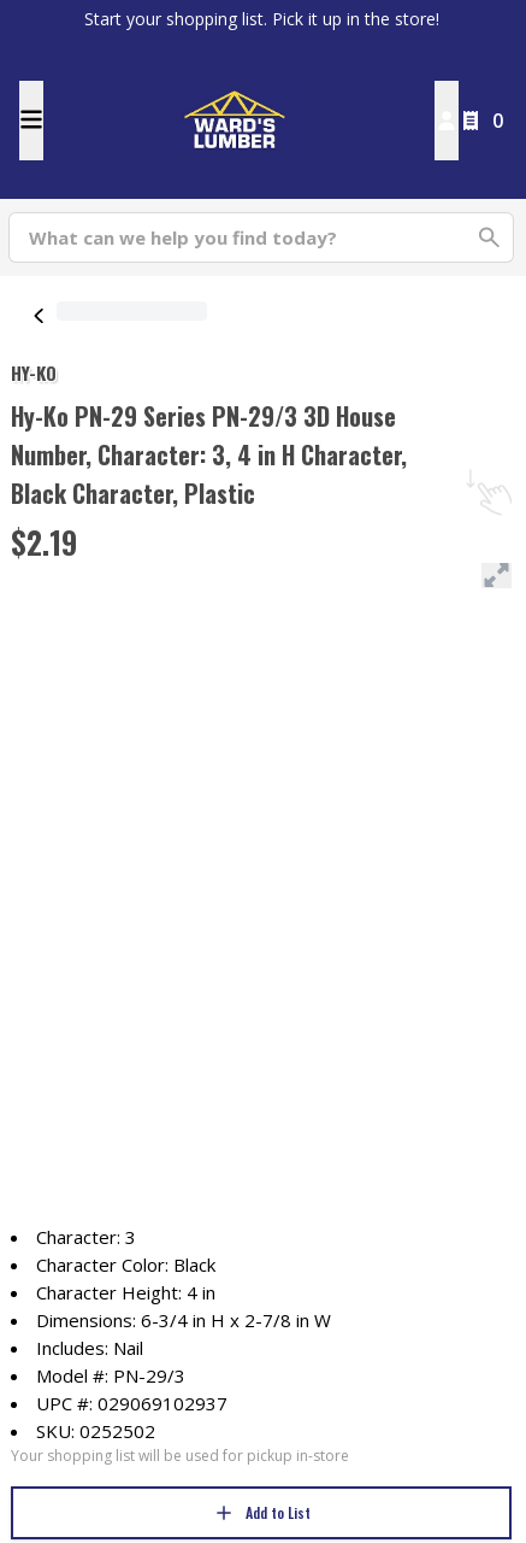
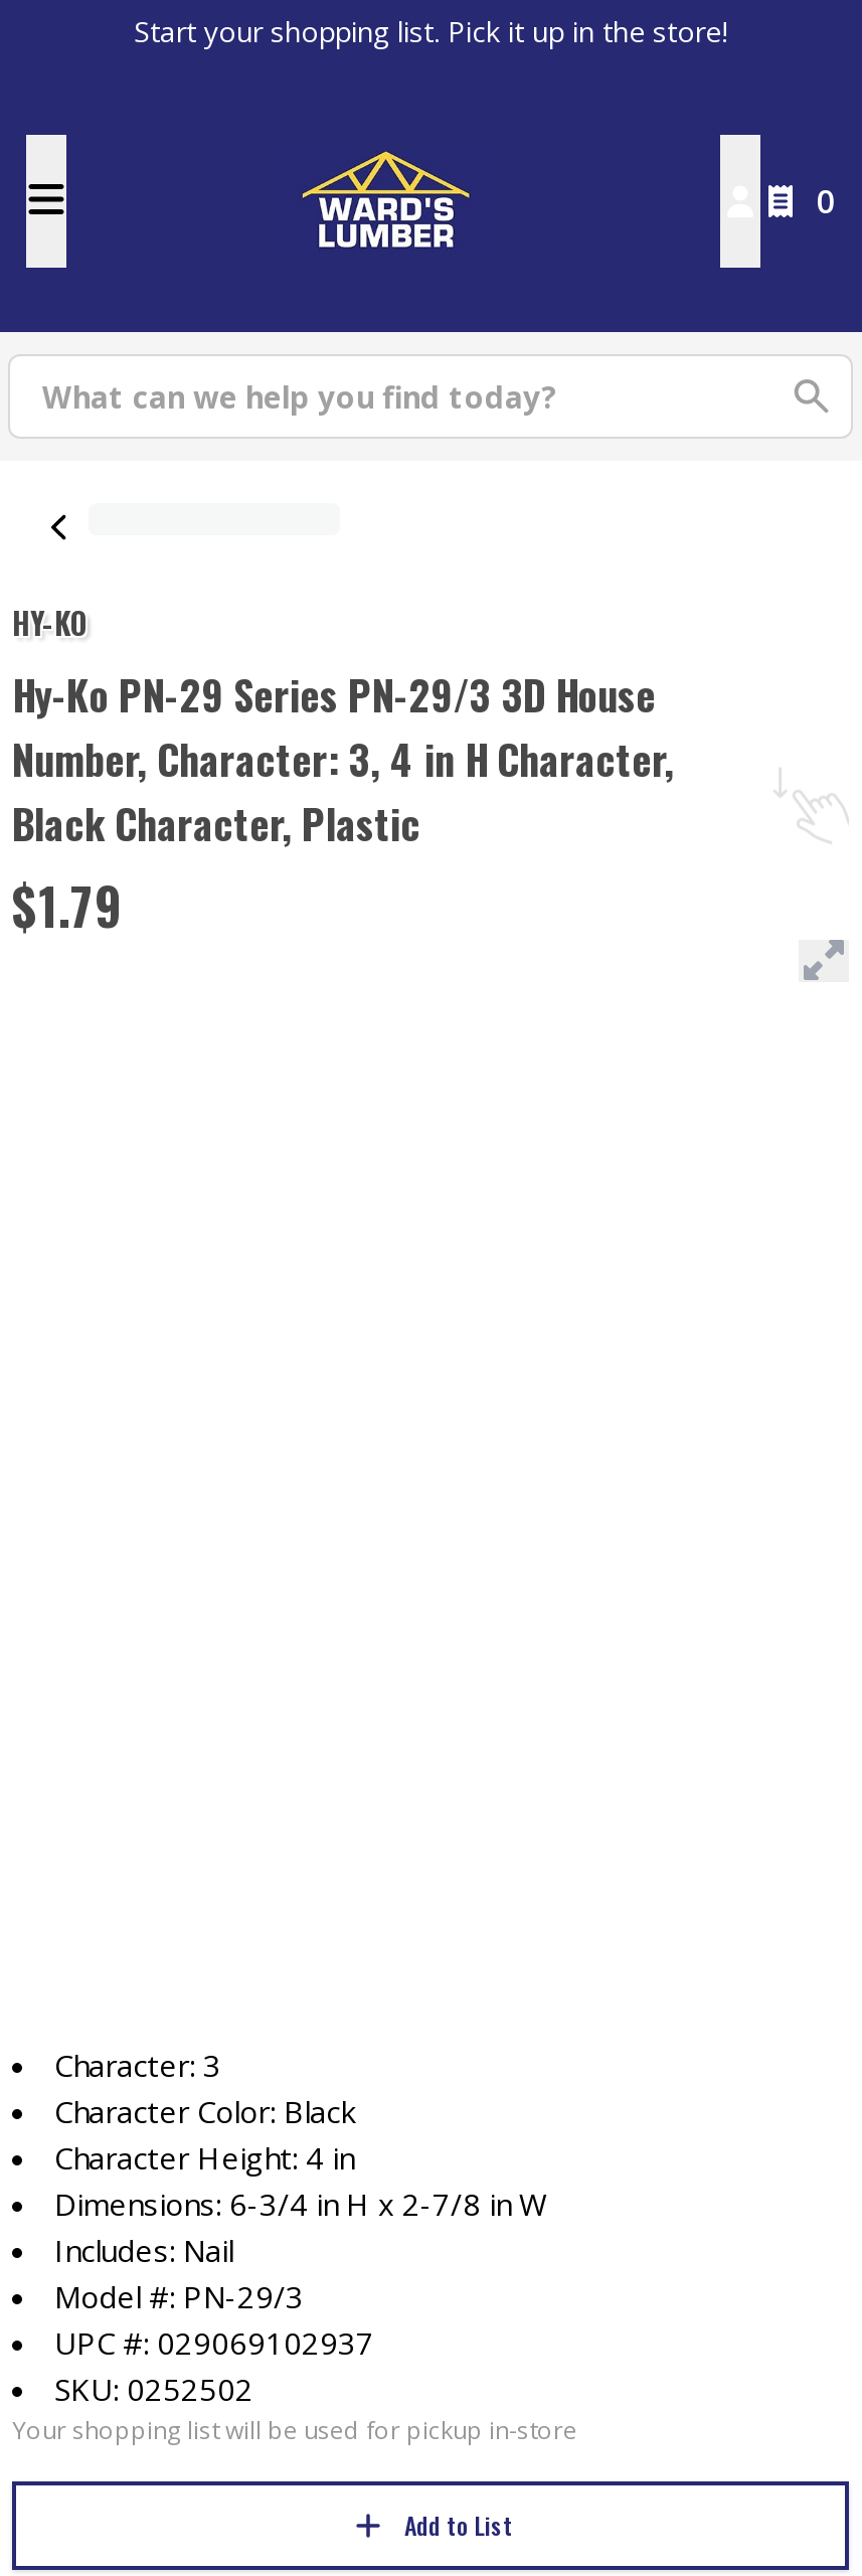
[11,520,77,564] $2.19 -> [12,867,121,942] $1.79

